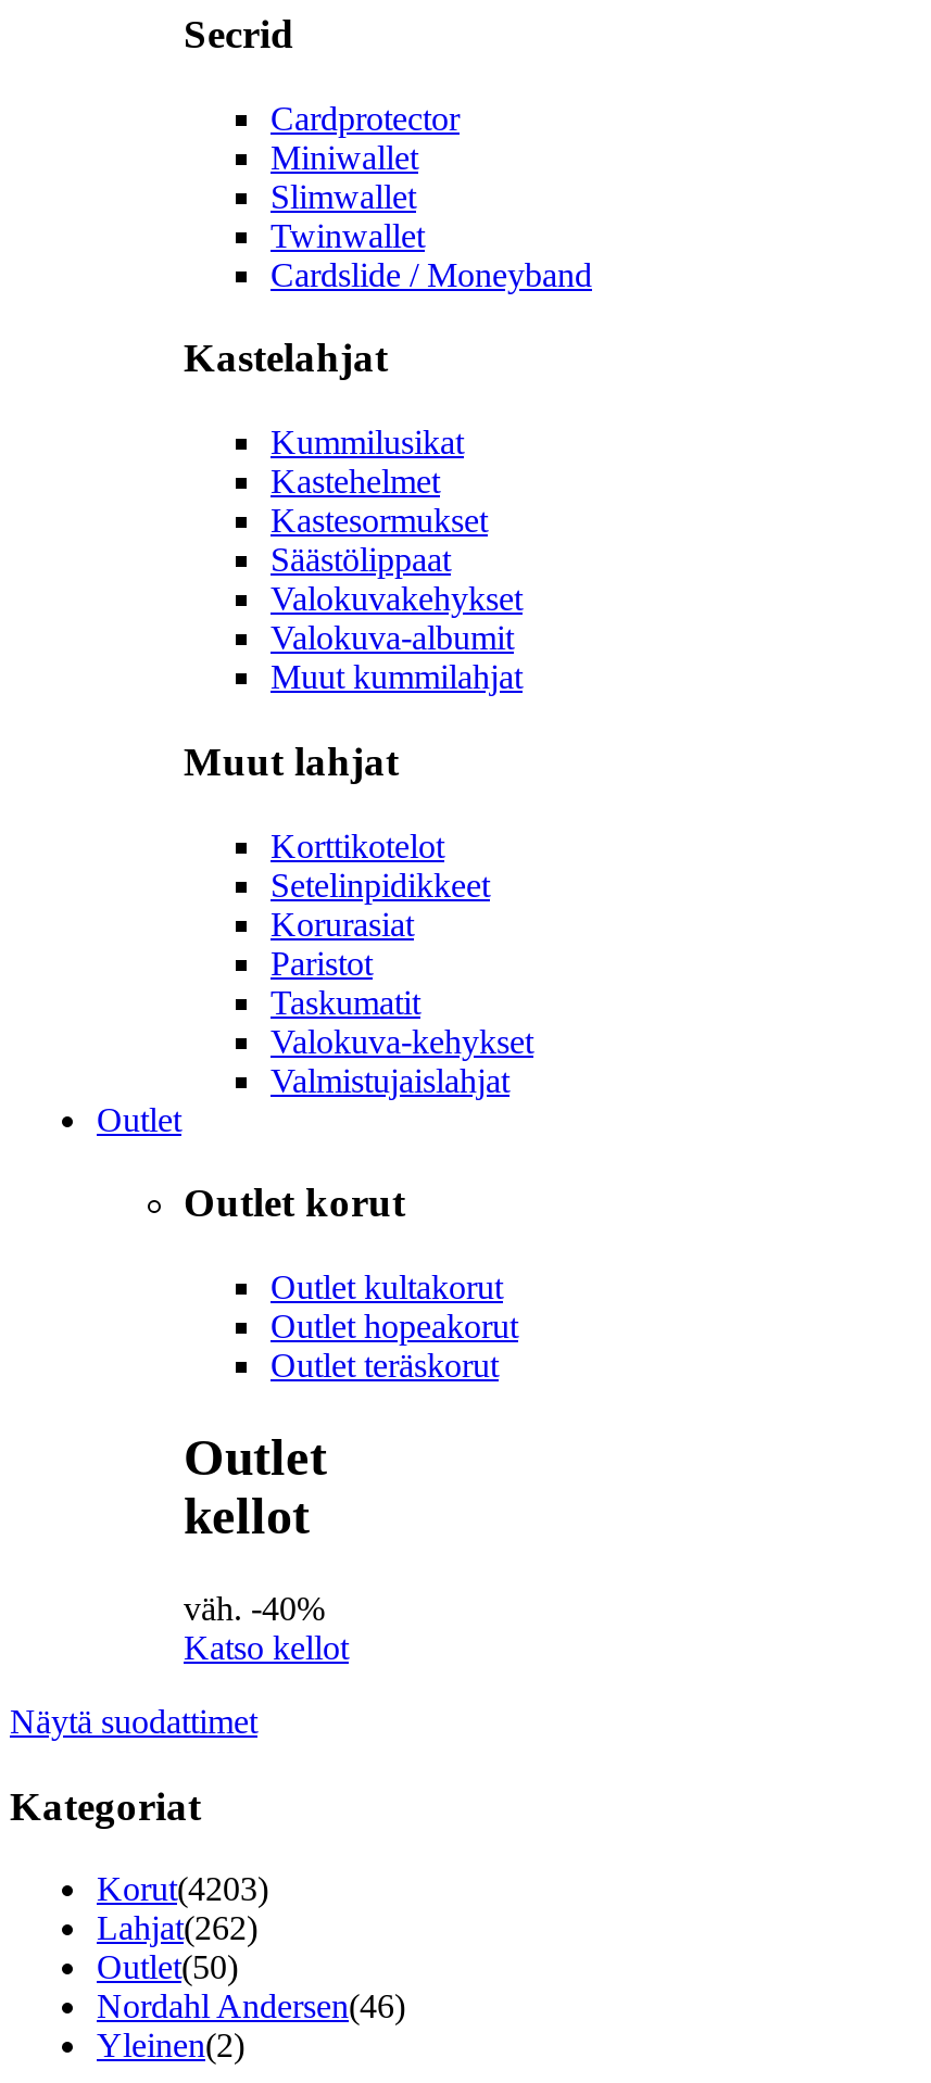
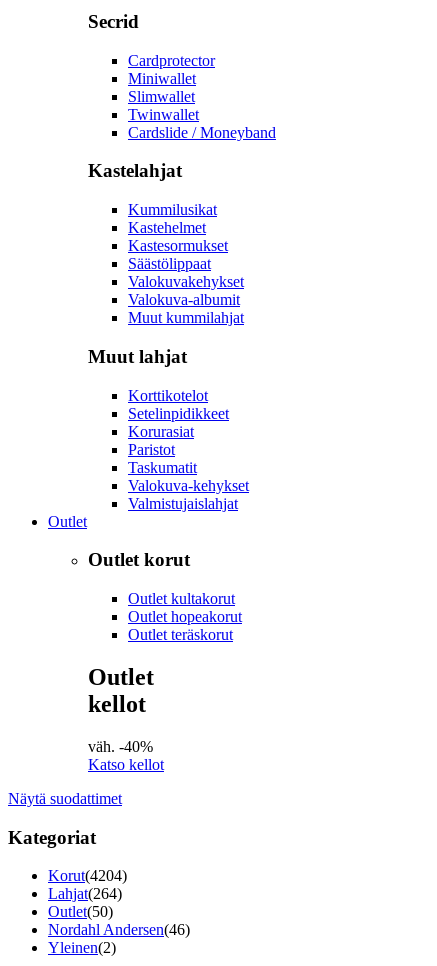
[97,1871,268,1908] Korut(4203) -> [48,867,127,884] Korut(4204)
[97,1910,257,1947] Lahjat(262) -> [48,885,122,902] Lahjat(264)

